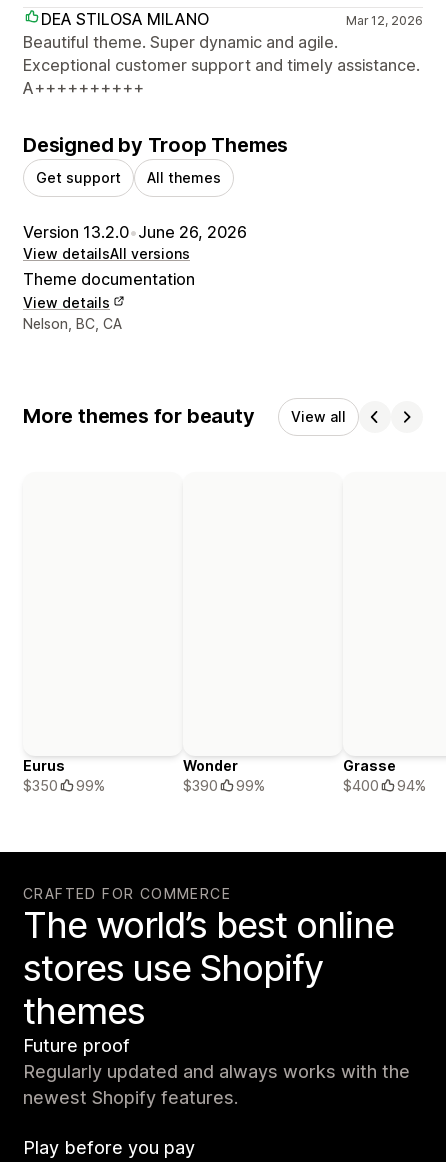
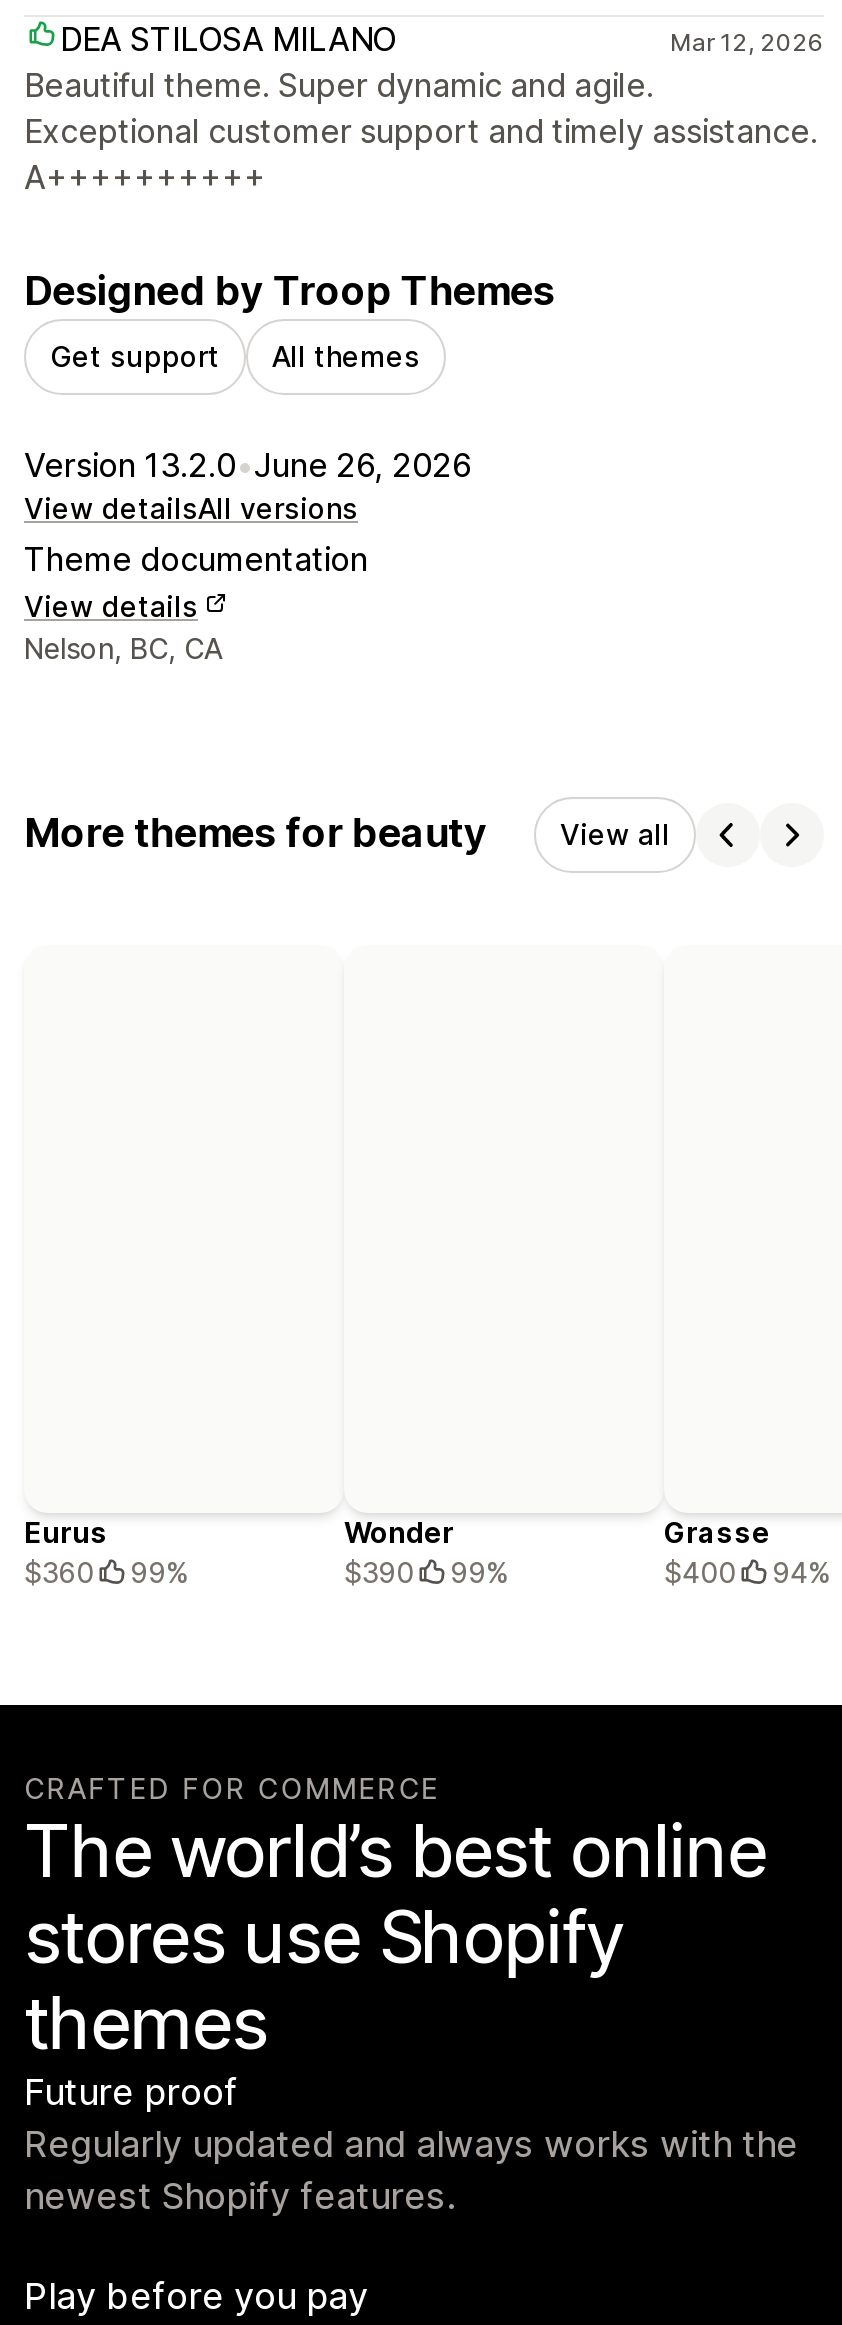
[23,777,105,794] $350 99% -> [24,1556,188,1590] $360 99%

